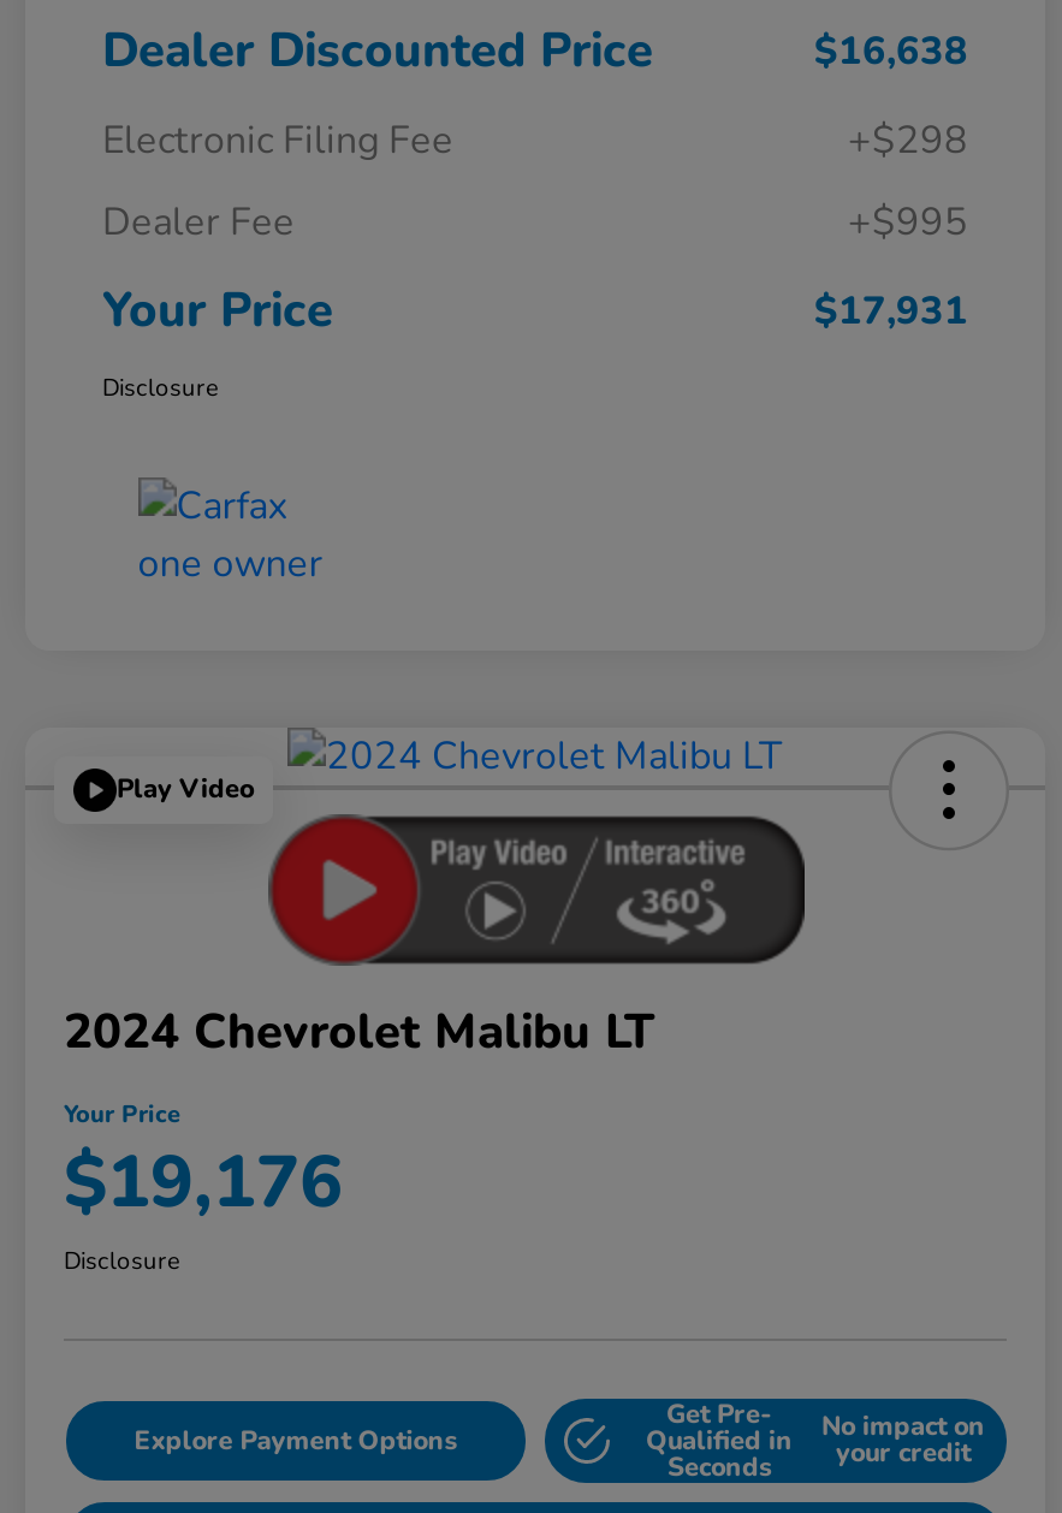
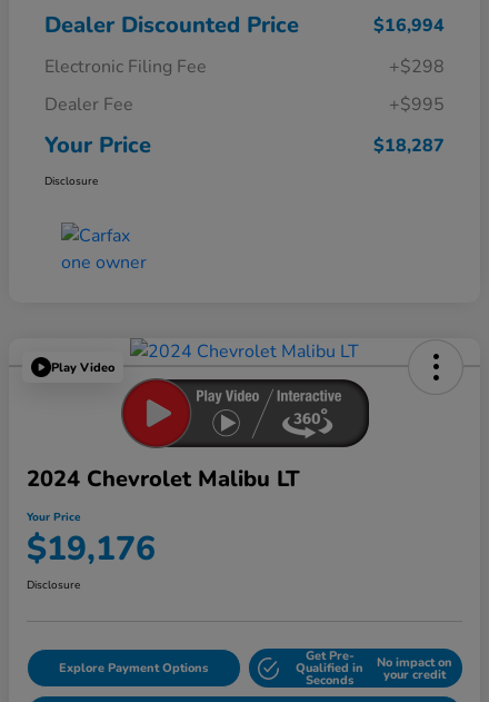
[814,25,968,78] $16,638 -> [373,14,445,38] $16,994
[814,285,968,338] $17,931 -> [373,134,445,158] $18,287

